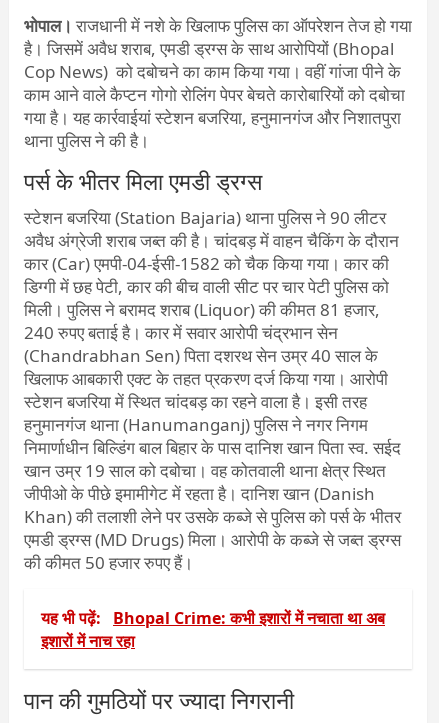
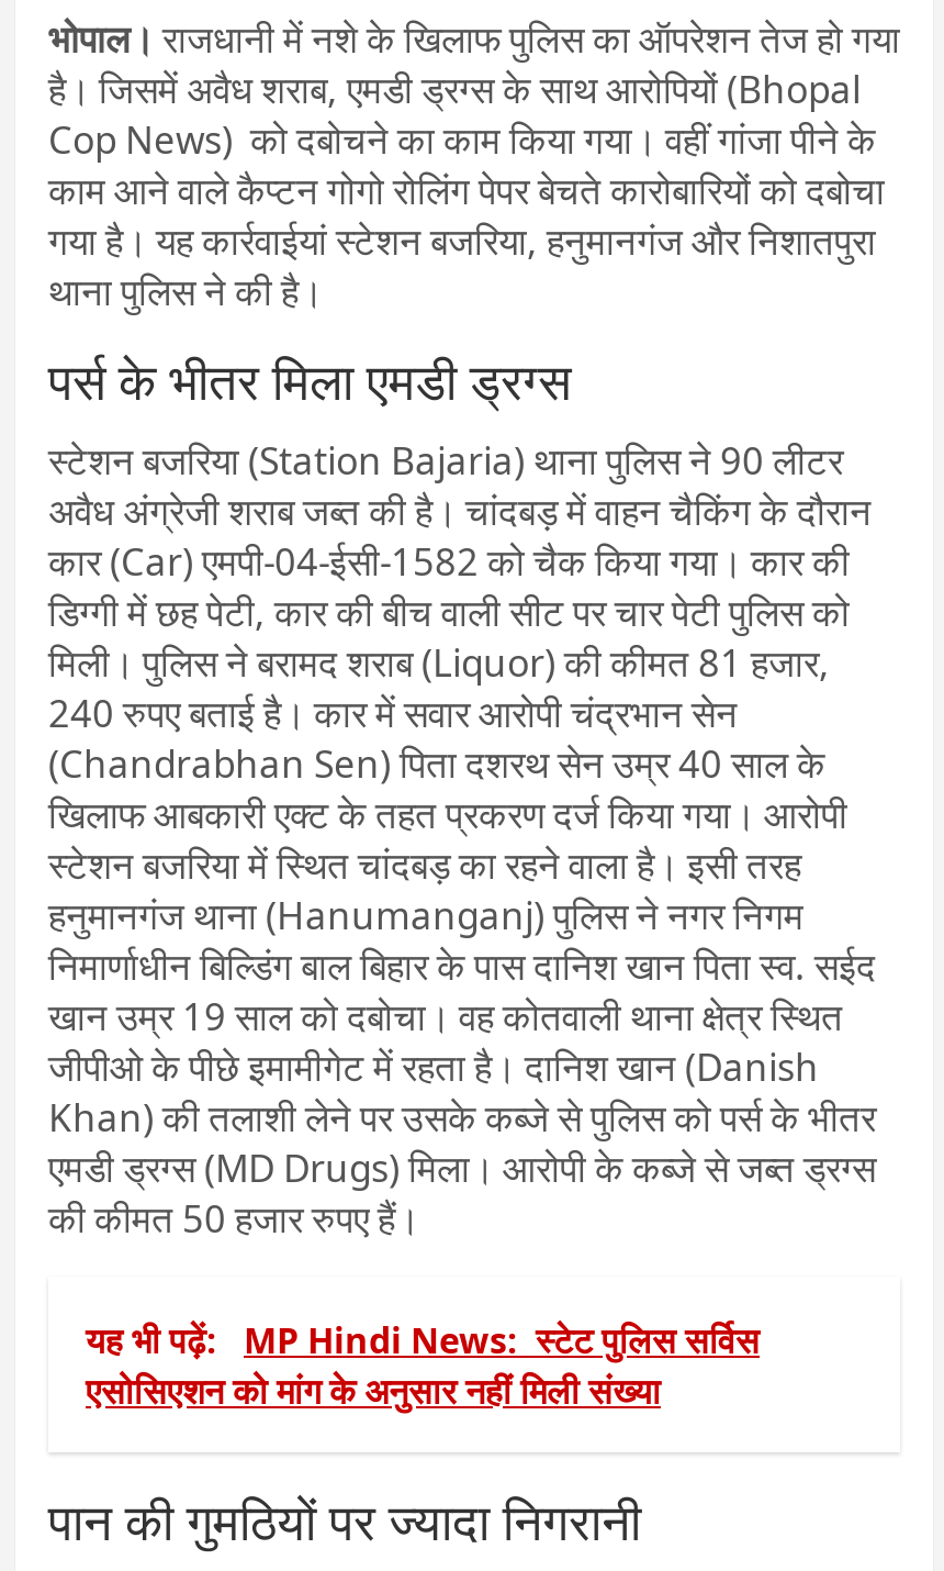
[41,607,385,652] यह भी पढ़ें: Bhopal Crime: कभी इशारों में नचाता था अब | इशारों में नाच रहा -> [86,1317,760,1416] यह भी पढ़ें: MP Hindi News: स्टेट पुलिस सर्विस | एसोसिएशन को मांग के अनुसार नहीं मिली संख्या

